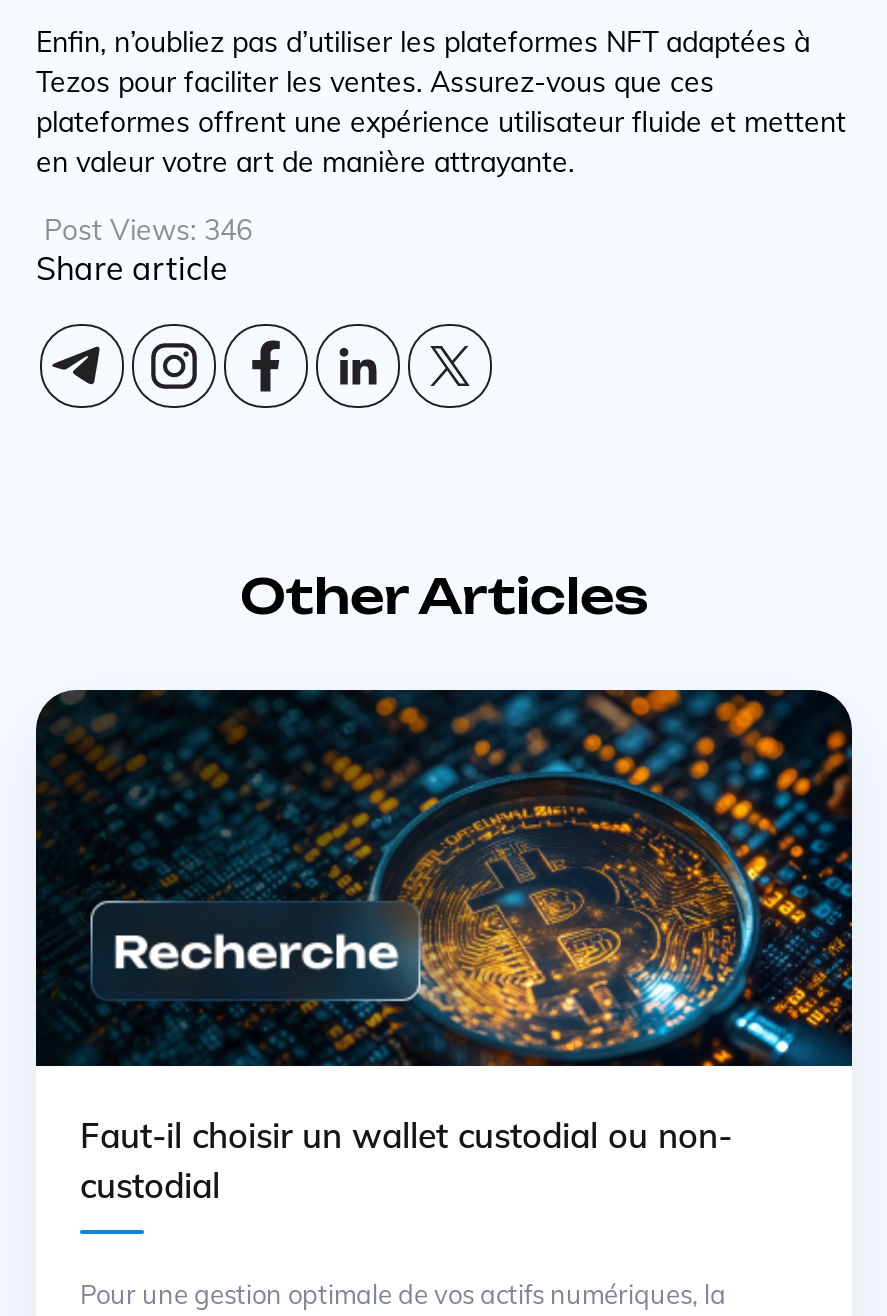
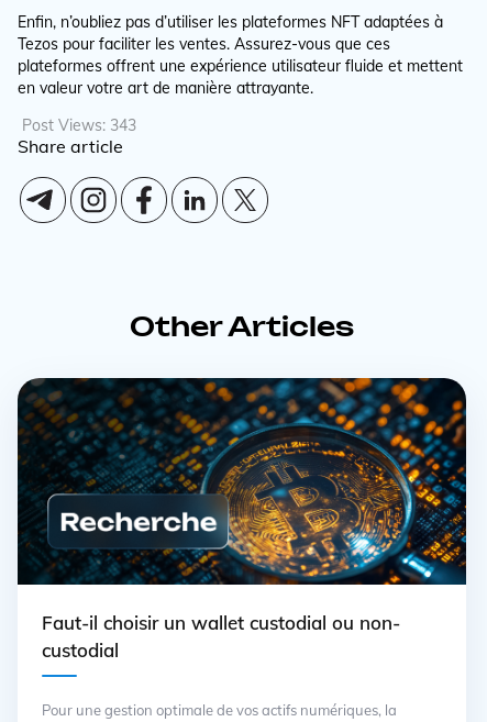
[44,212,252,248] Post Views: 346 -> [22,116,136,135] Post Views: 343

